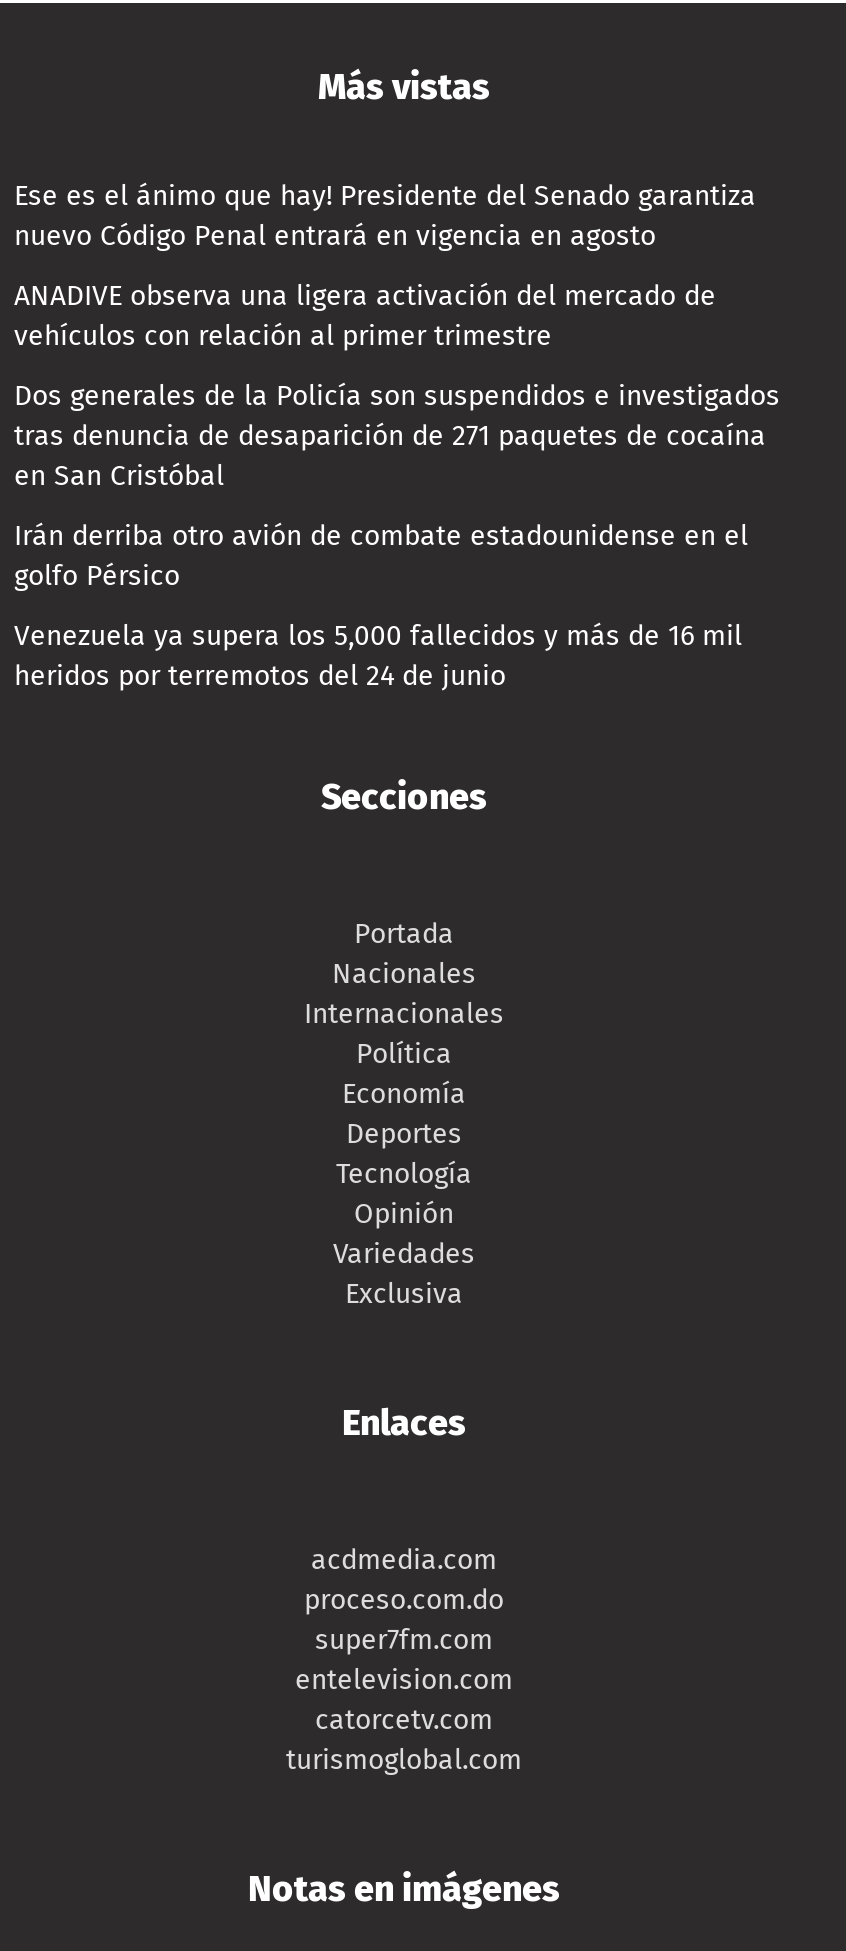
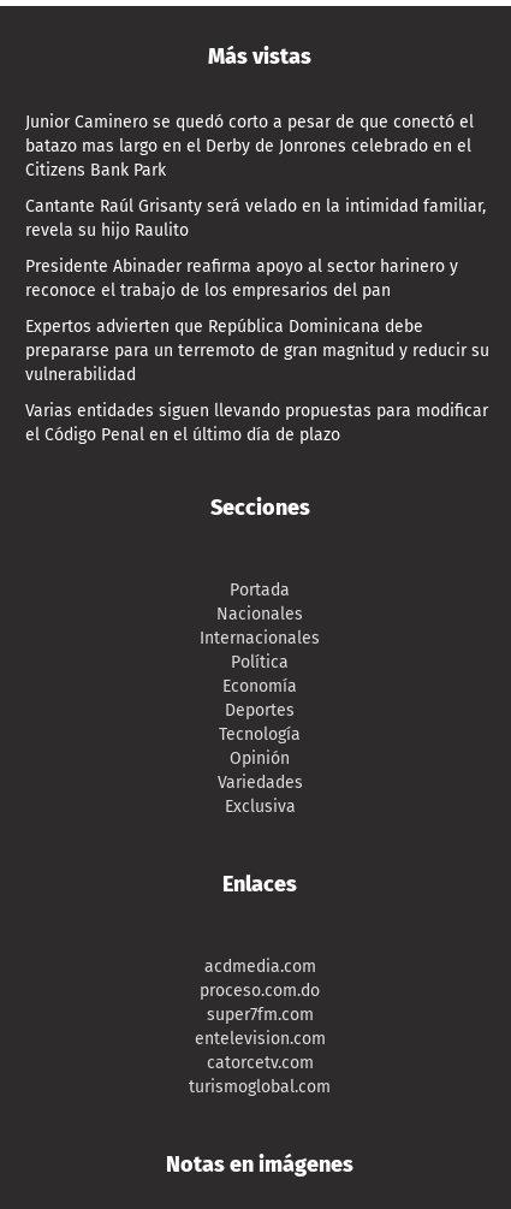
[14,179,756,253] Ese es el ánimo que hay! Presidente del Senado garantiza | nuevo Código Penal entrará en vigencia en agosto -> [25,112,474,180] Junior Caminero se quedó corto a pesar de que conectó el | batazo mas largo en el Derby de Jonrones celebrado en el | Citizens Bank Park
[14,279,716,353] ANADIVE observa una ligera activación del mercado de | vehículos con relación al primer trimestre -> [25,196,486,240] Cantante Raúl Grisanty será velado en la intimidad familiar, | revela su hijo Raulito
[14,379,780,493] Dos generales de la Policía son suspendidos e investigados | tras denuncia de desaparición de 271 paquetes de cocaína | en San Cristóbal -> [25,256,458,301] Presidente Abinader reafirma apoyo al sector harinero y | reconoce el trabajo de los empresarios del pan
[14,519,748,593] Irán derriba otro avión de combate estadounidense en el | golfo Pérsico -> [25,316,489,385] Expertos advierten que República Dominicana debe | prepararse para un terremoto de gran magnitud y reducir su | vulnerabilidad
[14,619,742,693] Venezuela ya supera los 5,000 fallecidos y más de 16 mil | heridos por terremotos del 24 de junio -> [25,400,488,445] Varias entidades siguen llevando propuestas para modificar | el Código Penal en el último día de plazo

